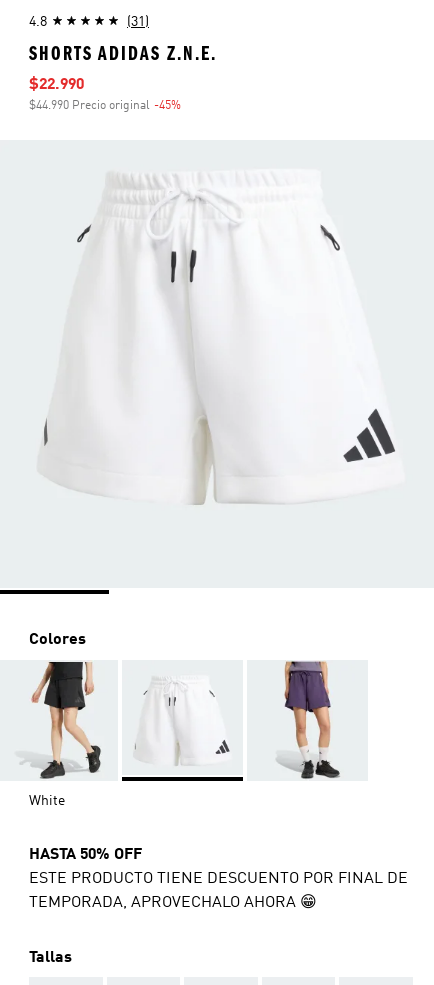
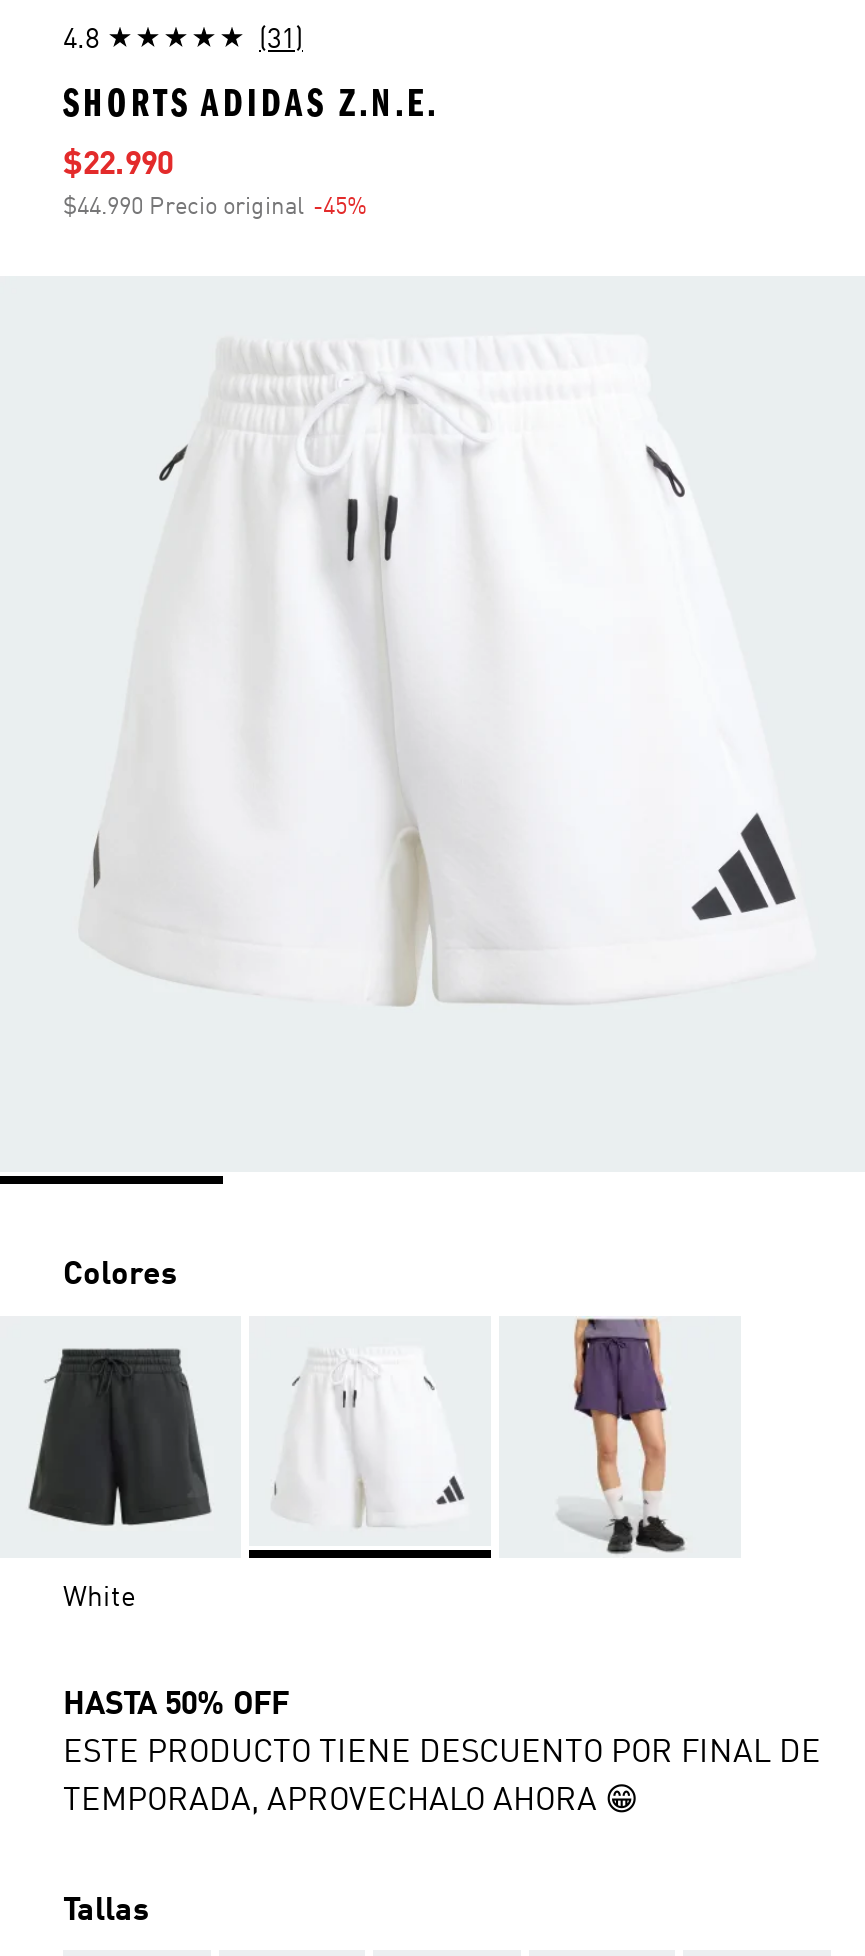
[12,661,103,780] [image] -> [27,1320,213,1554] [image]

